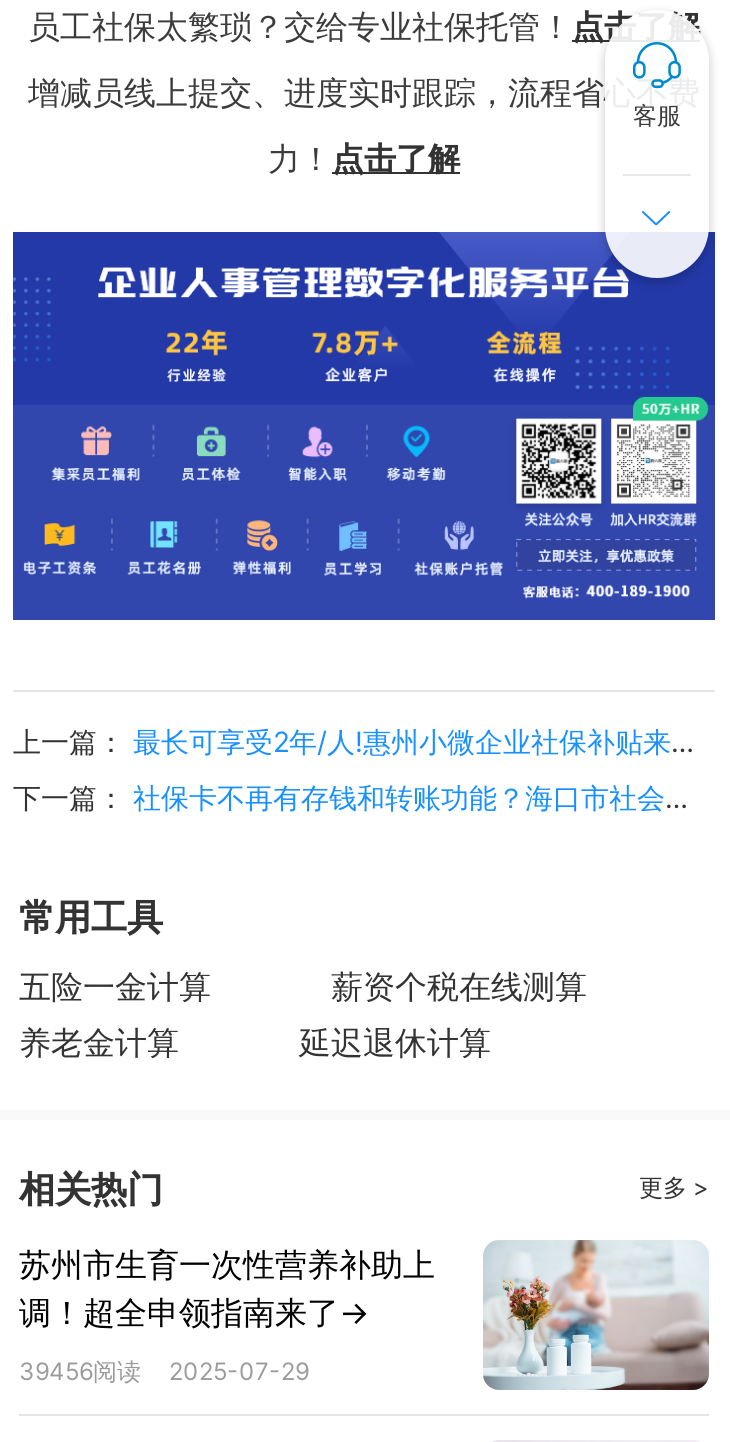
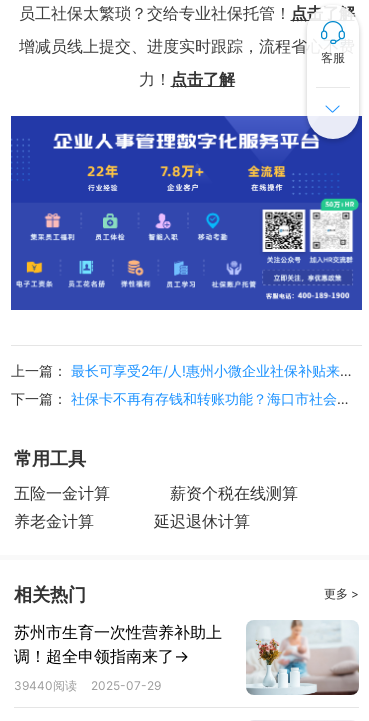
[19,1357,309,1387] 39456阅读 2025-07-29 -> [14,678,161,693] 39440阅读 2025-07-29

